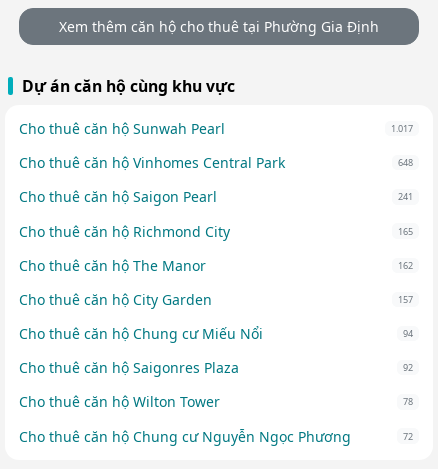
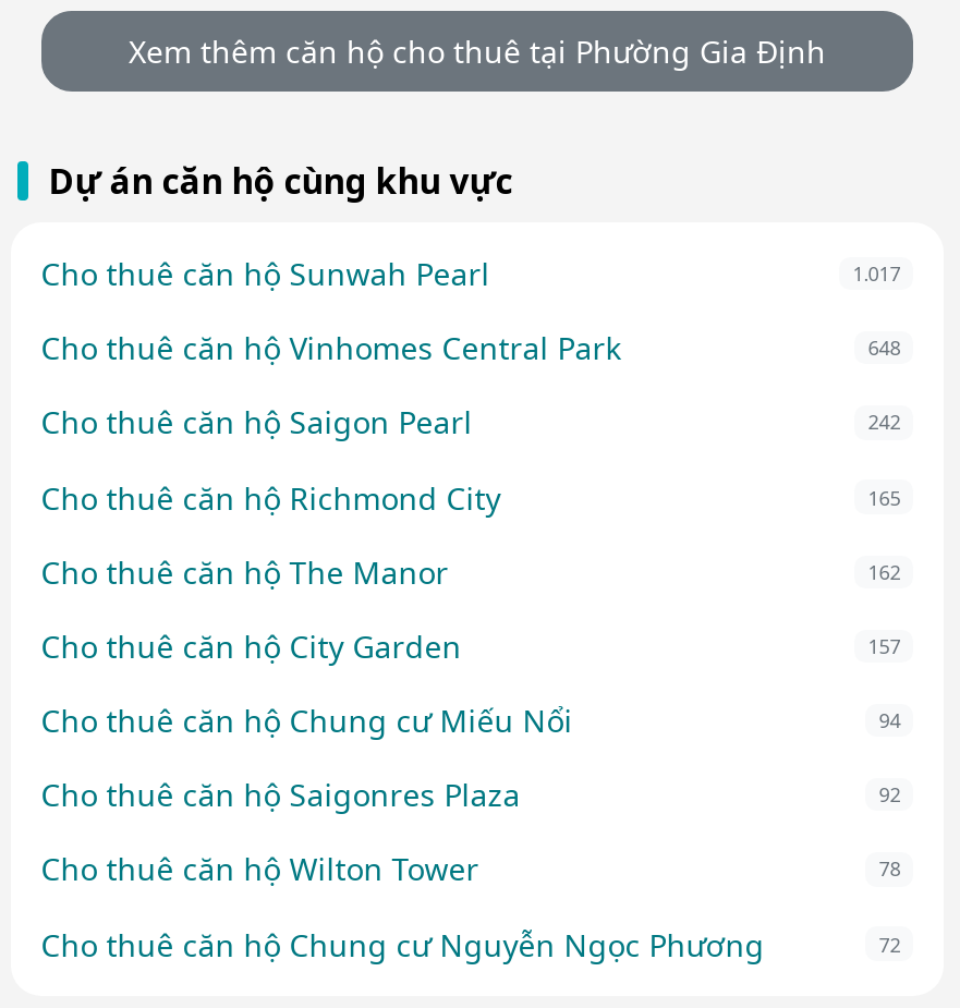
[398,190,413,203] 241 -> [868,409,901,437] 242

